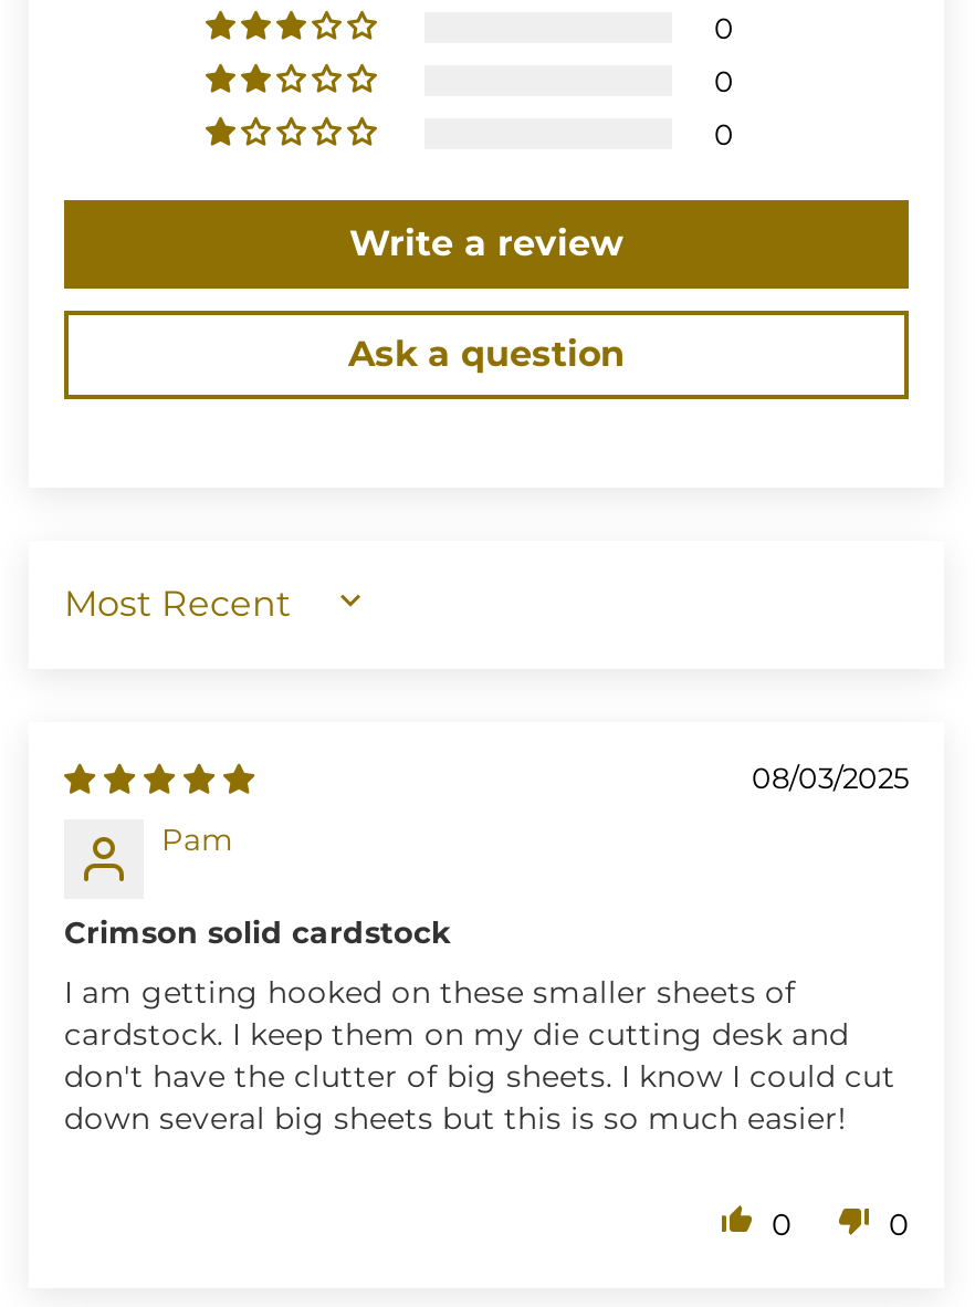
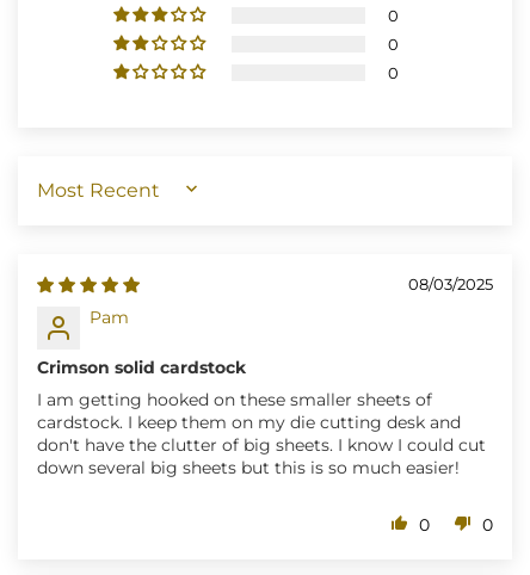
[348,221,625,374] Write a review | Ask a question -> none

